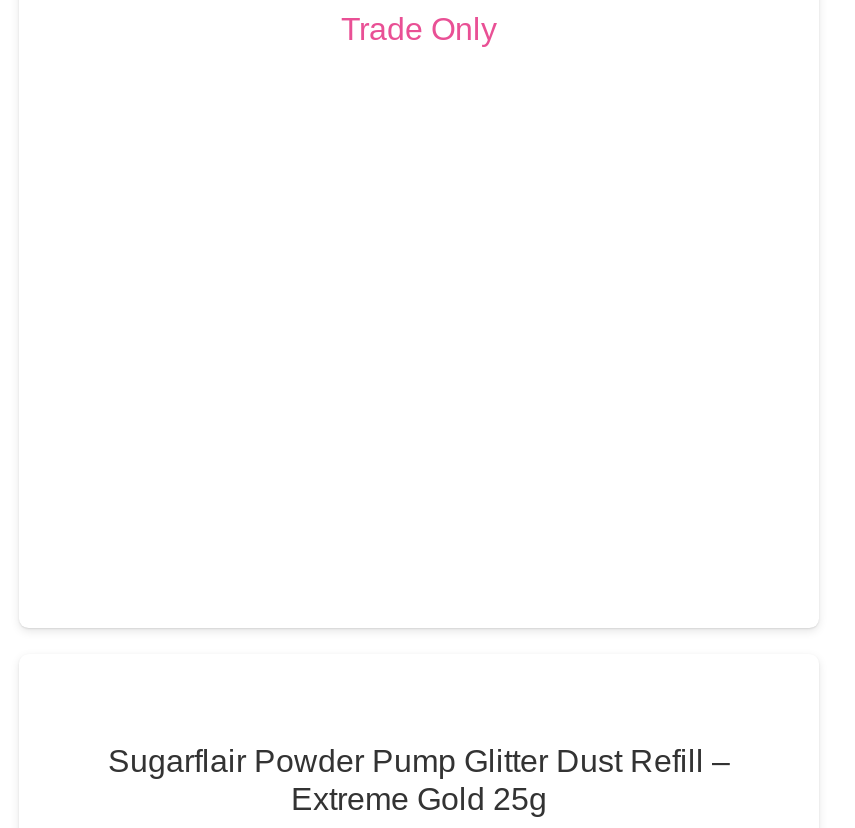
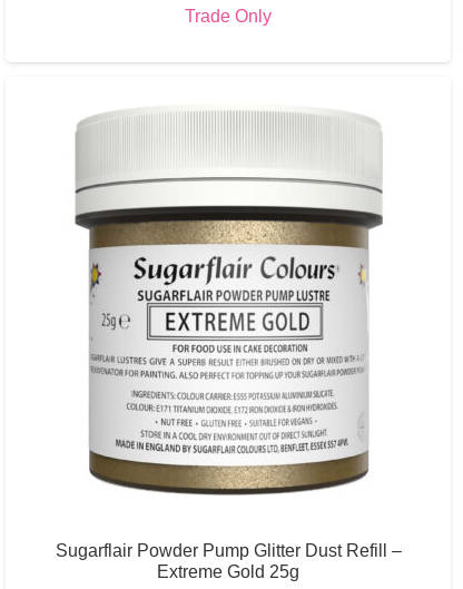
none -> [73,110,384,497] [image]

